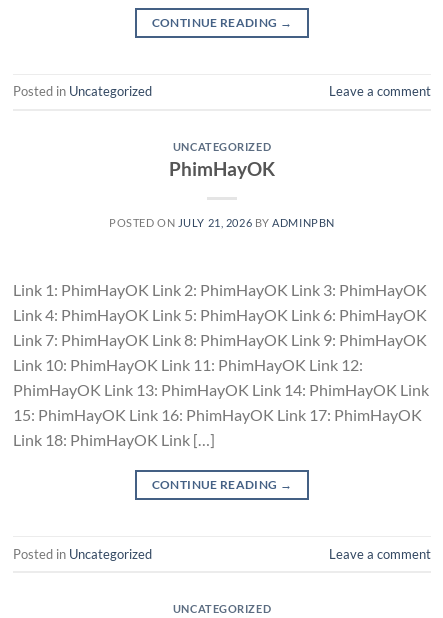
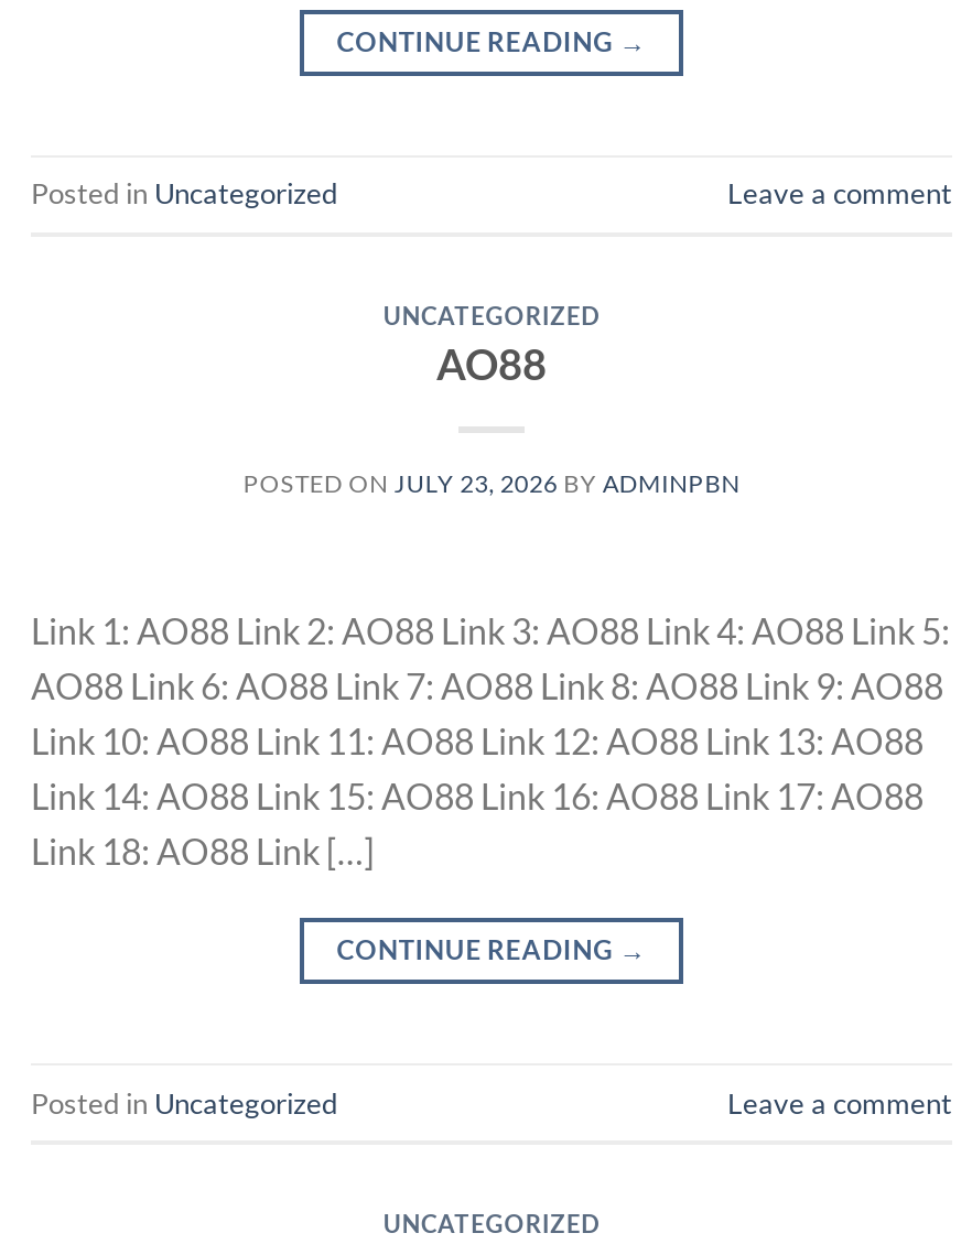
[169,157,275,180] PhimHayOK -> [436,339,547,389] AO88
[109,216,335,229] POSTED ON JULY 21, 2026 BY ADMINPBN -> [243,469,740,497] POSTED ON JULY 23, 2026 BY ADMINPBN
[13,280,429,449] Link 1: PhimHayOK Link 2: PhimHayOK Link 3: PhimHayOK | Link 4: PhimHayOK Link 5: PhimHayOK Link 6: PhimHayOK | Link 7: PhimHayOK Link 8: PhimHayOK Link 9: PhimHayOK | Link 10: PhimHayOK Link 11: PhimHayOK Link 12: | PhimHayOK Link 13: PhimHayOK Link 14: PhimHayOK Link | 15: PhimHayOK Link 16: PhimHayOK Link 17: PhimHayOK | Link 18: PhimHayOK Link […] -> [31,610,950,872] Link 1: AO88 Link 2: AO88 Link 3: AO88 Link 4: AO88 Link 5: | AO88 Link 6: AO88 Link 7: AO88 Link 8: AO88 Link 9: AO88 | Link 10: AO88 Link 11: AO88 Link 12: AO88 Link 13: AO88 | Link 14: AO88 Link 15: AO88 Link 16: AO88 Link 17: AO88 | Link 18: AO88 Link […]

